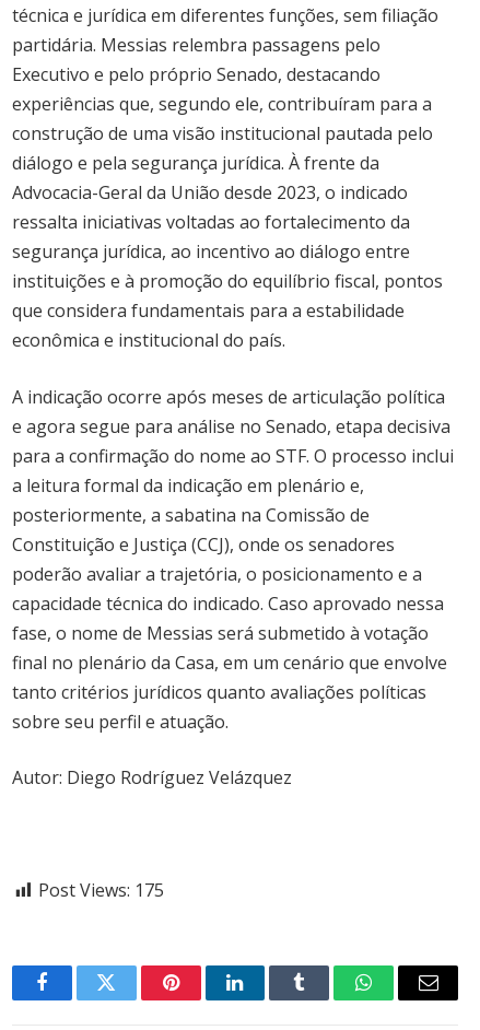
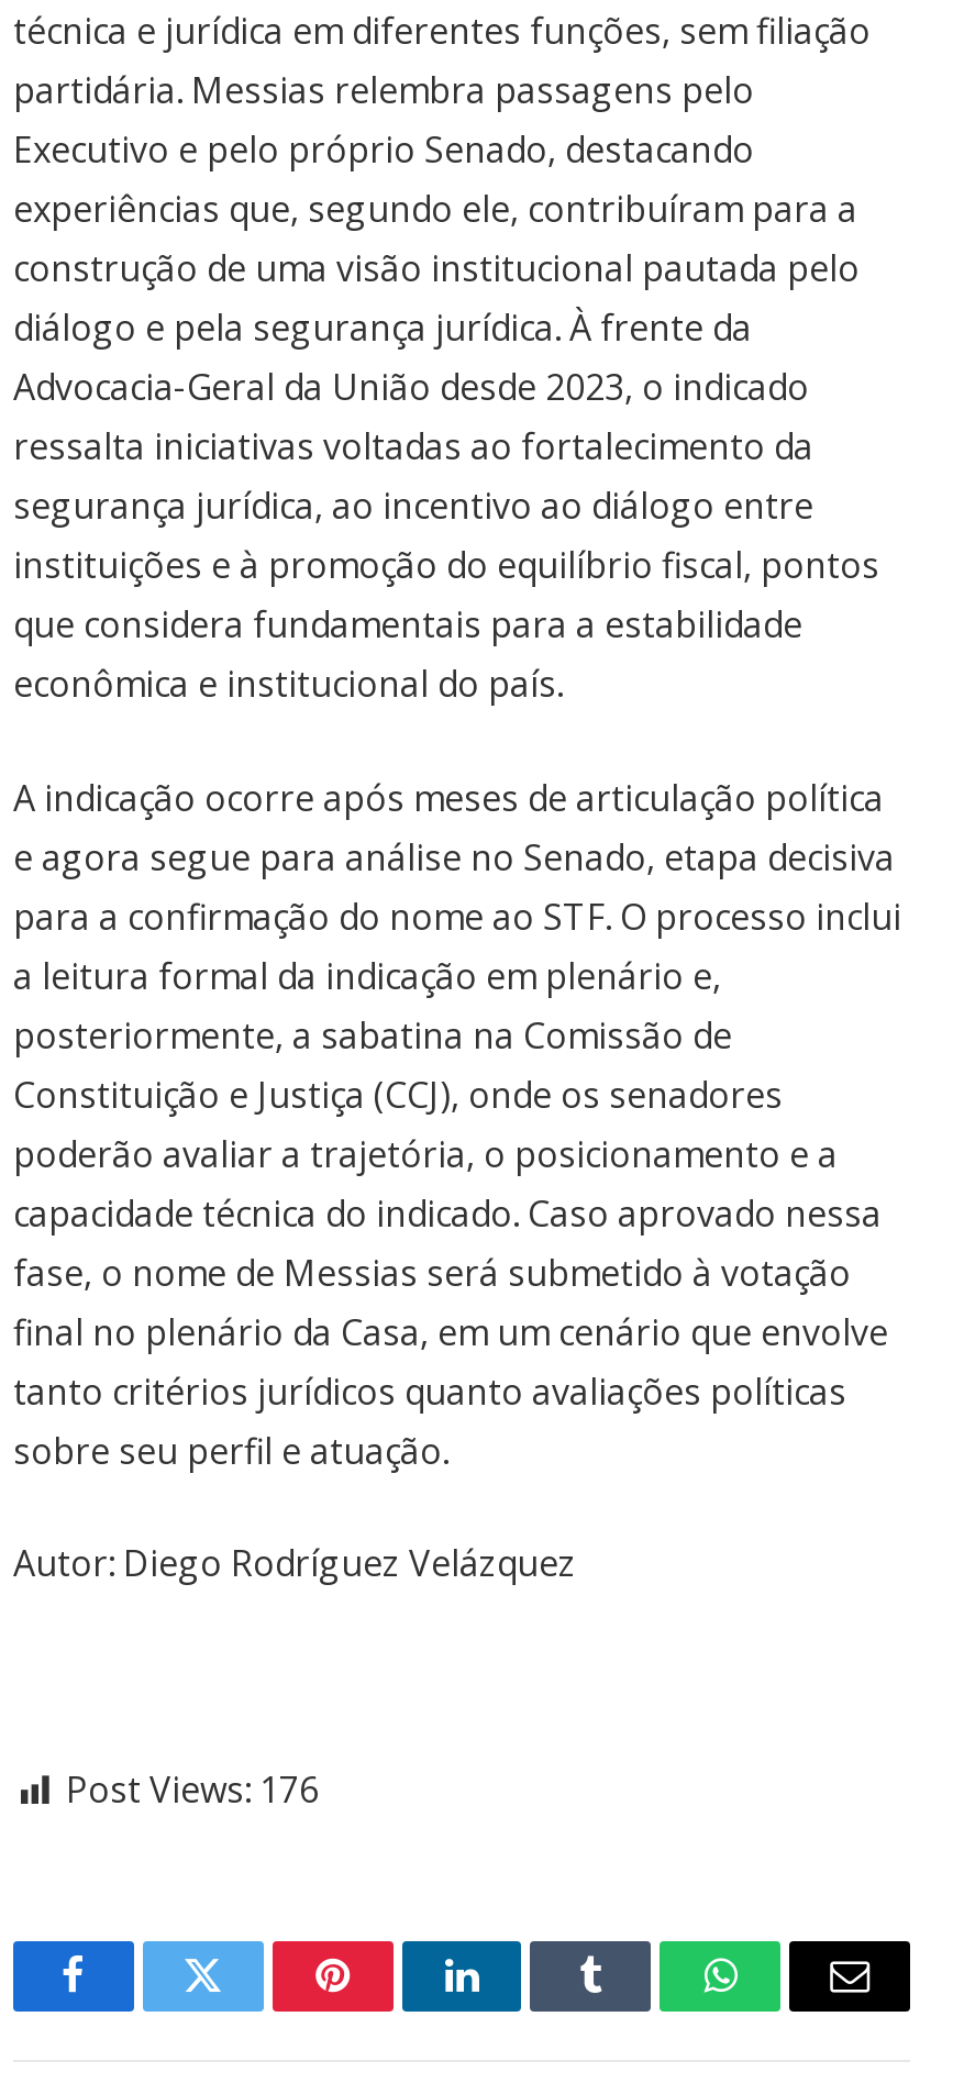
[38,879,164,903] Post Views: 175 -> [66,1766,319,1815] Post Views: 176

